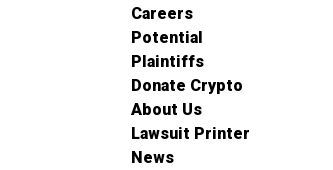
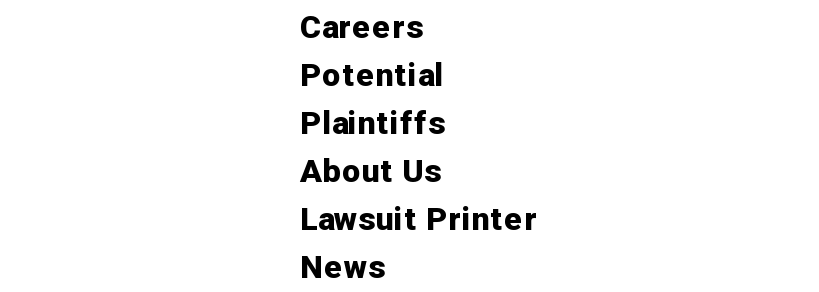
[130,76,242,95] Donate Crypto -> none

